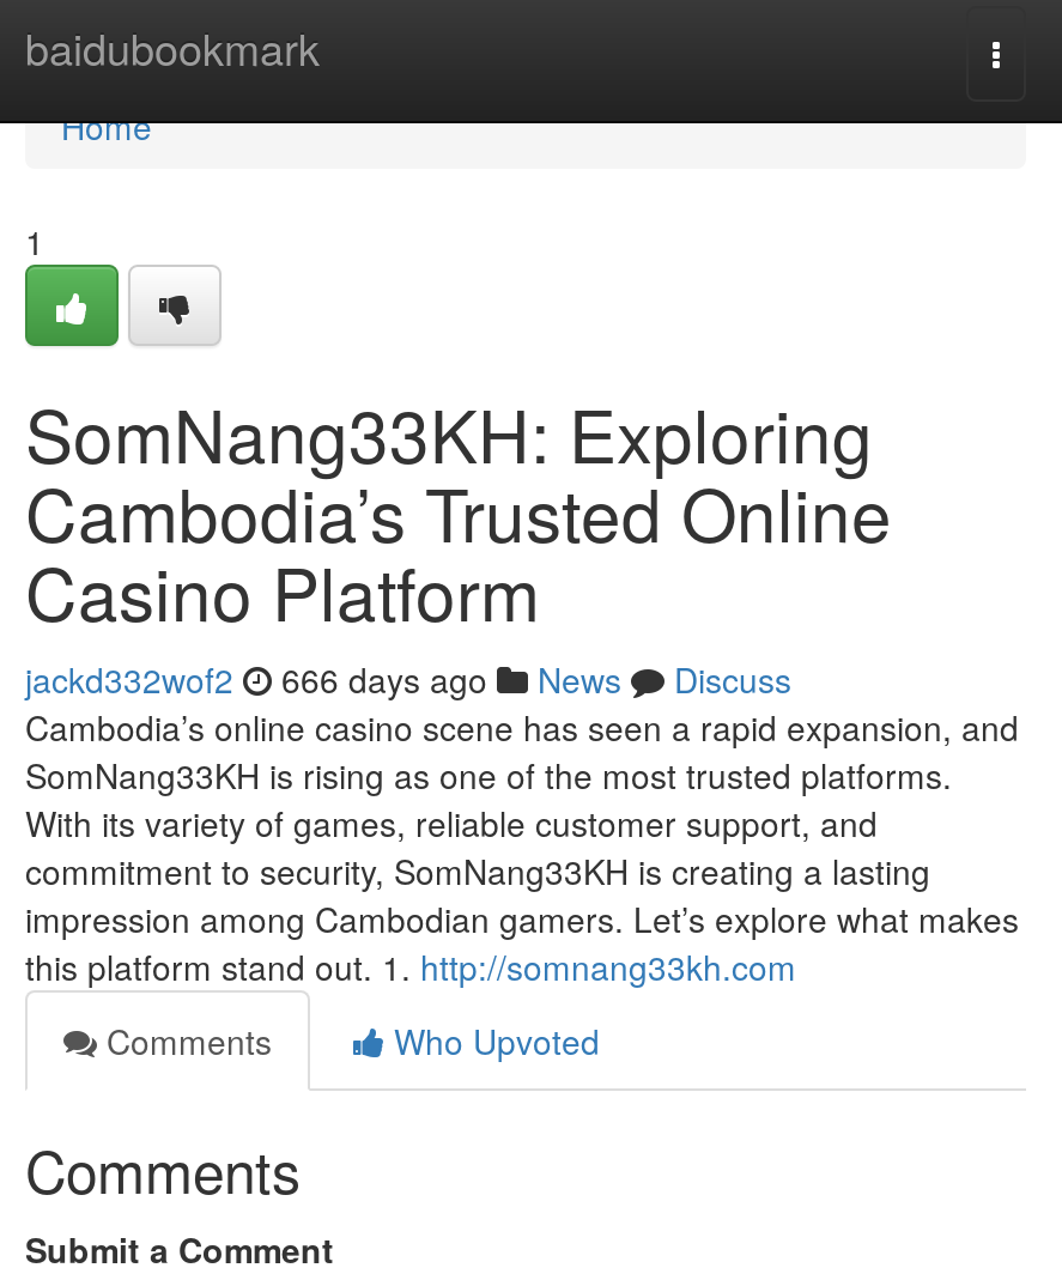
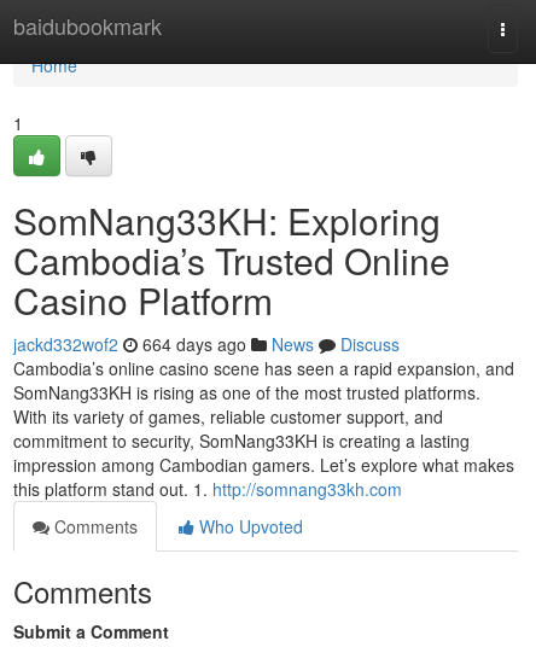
[25,655,791,703] jackd332wof2 666 days ago News Discuss -> [13,332,400,356] jackd332wof2 664 days ago News Discuss

